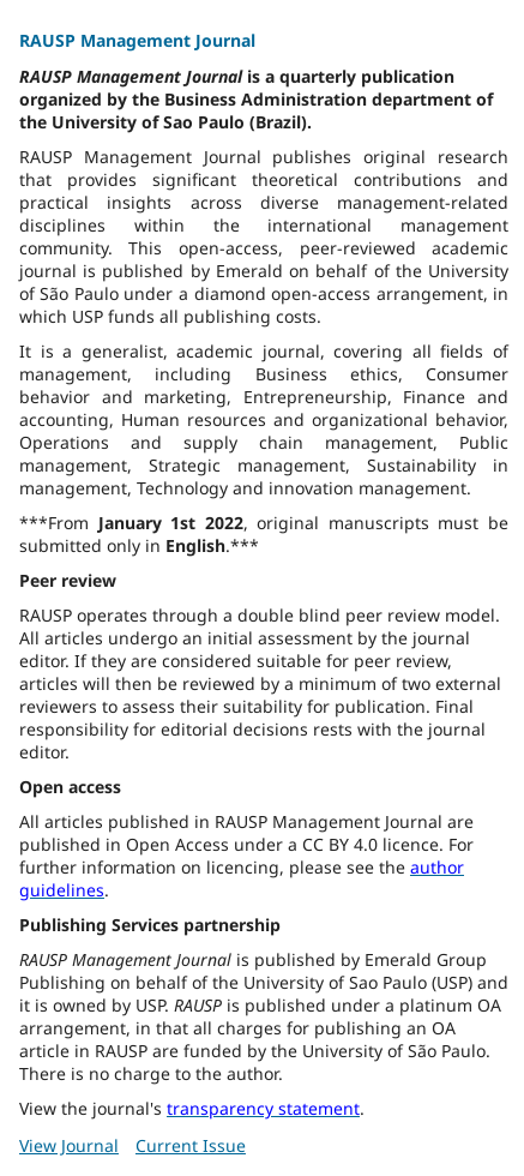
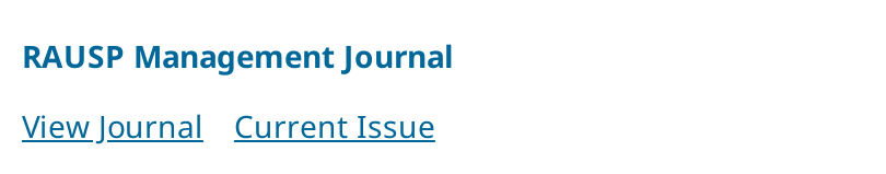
[19,65,509,1120] RAUSP Management Journal is a quarterly publication | organized by the Business Administration department of | the University of Sao Paulo (Brazil). | RAUSP Management Journal publishes original research | that provides significant theoretical contributions and | practical insights across diverse management-related | disciplines within the international management | community. This open-access, peer-reviewed academic | journal is published by Emerald on behalf of the University | of São Paulo under a diamond open-access arrangement, in | which USP funds all publishing costs. | It is a generalist, academic journal, covering all fields of | management, including Business ethics, Consumer | behavior and marketing, Entrepreneurship, Finance and | accounting, Human resources and organizational behavior, | Operations and supply chain management, Public | management, Strategic management, Sustainability in | management, Technology and innovation management. | ***From January 1st 2022, original manuscripts must be | submitted only in English.*** | Peer review | RAUSP operates through a double blind peer review model. | All articles undergo an initial assessment by the journal | editor. If they are considered suitable for peer review, | articles will then be reviewed by a minimum of two external | reviewers to assess their suitability for publication. Final | responsibility for editorial decisions rests with the journal | editor. | Open access | All articles published in RAUSP Management Journal are | published in Open Access under a CC BY 4.0 licence. For | further information on licencing, please see the author | guidelines. | Publishing Services partnership | RAUSP Management Journal is published by Emerald Group | Publishing on behalf of the University of Sao Paulo (USP) and | it is owned by USP. RAUSP is published under a platinum OA | arrangement, in that all charges for publishing an OA | article in RAUSP are funded by the University of São Paulo. | There is no charge to the author. | View the journal's transparency statement. -> none

